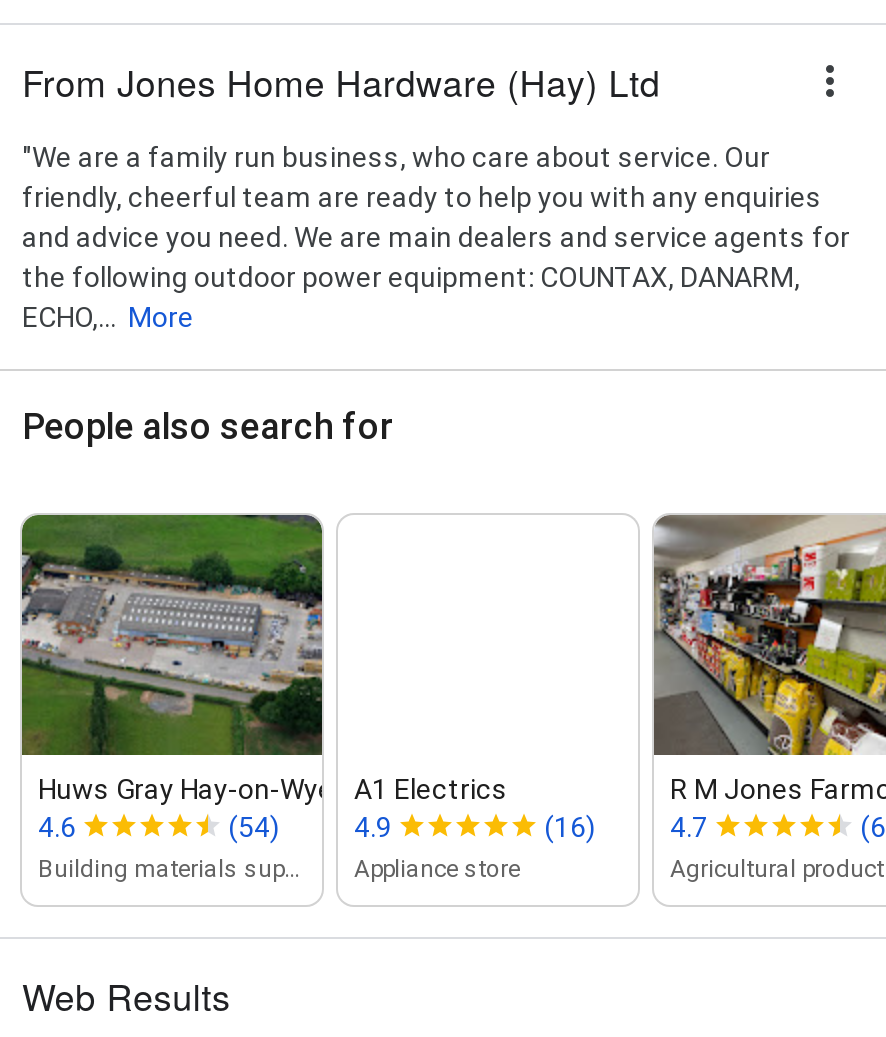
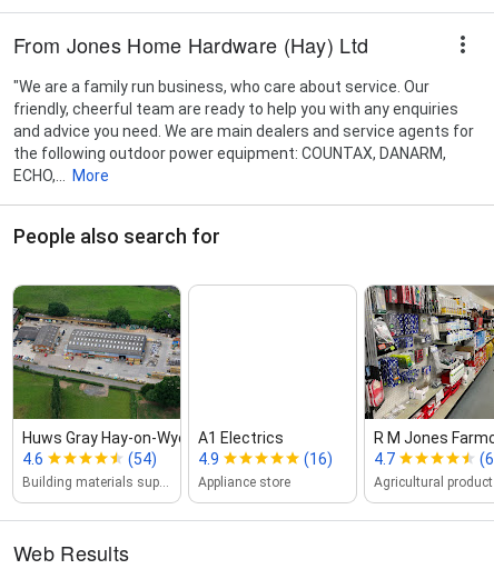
[652,513,880,757] [image] -> [365,284,491,420] [image]

